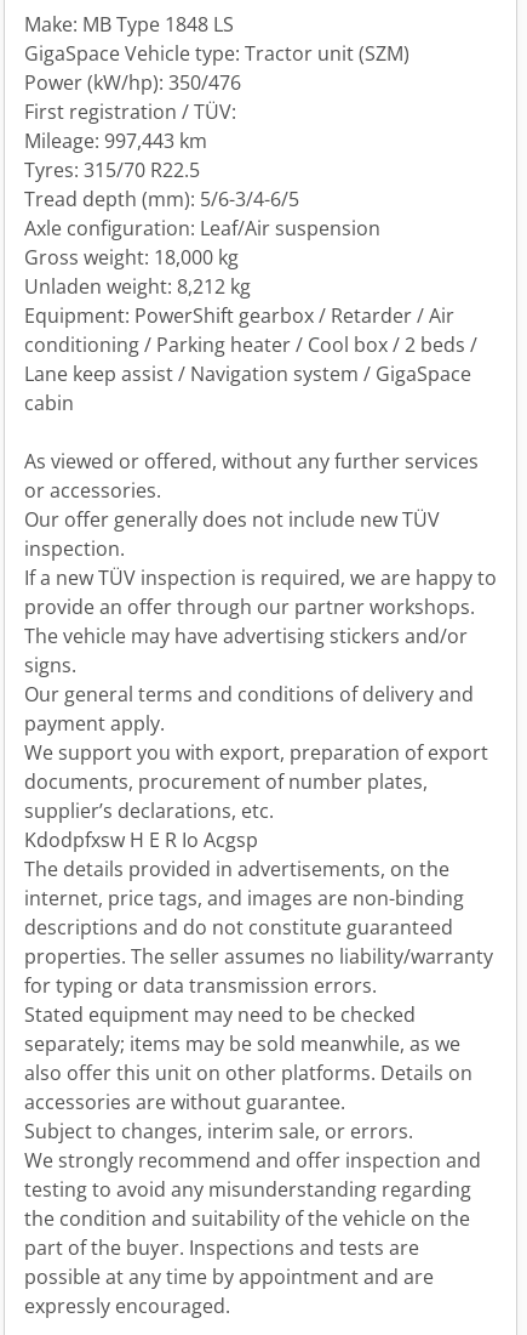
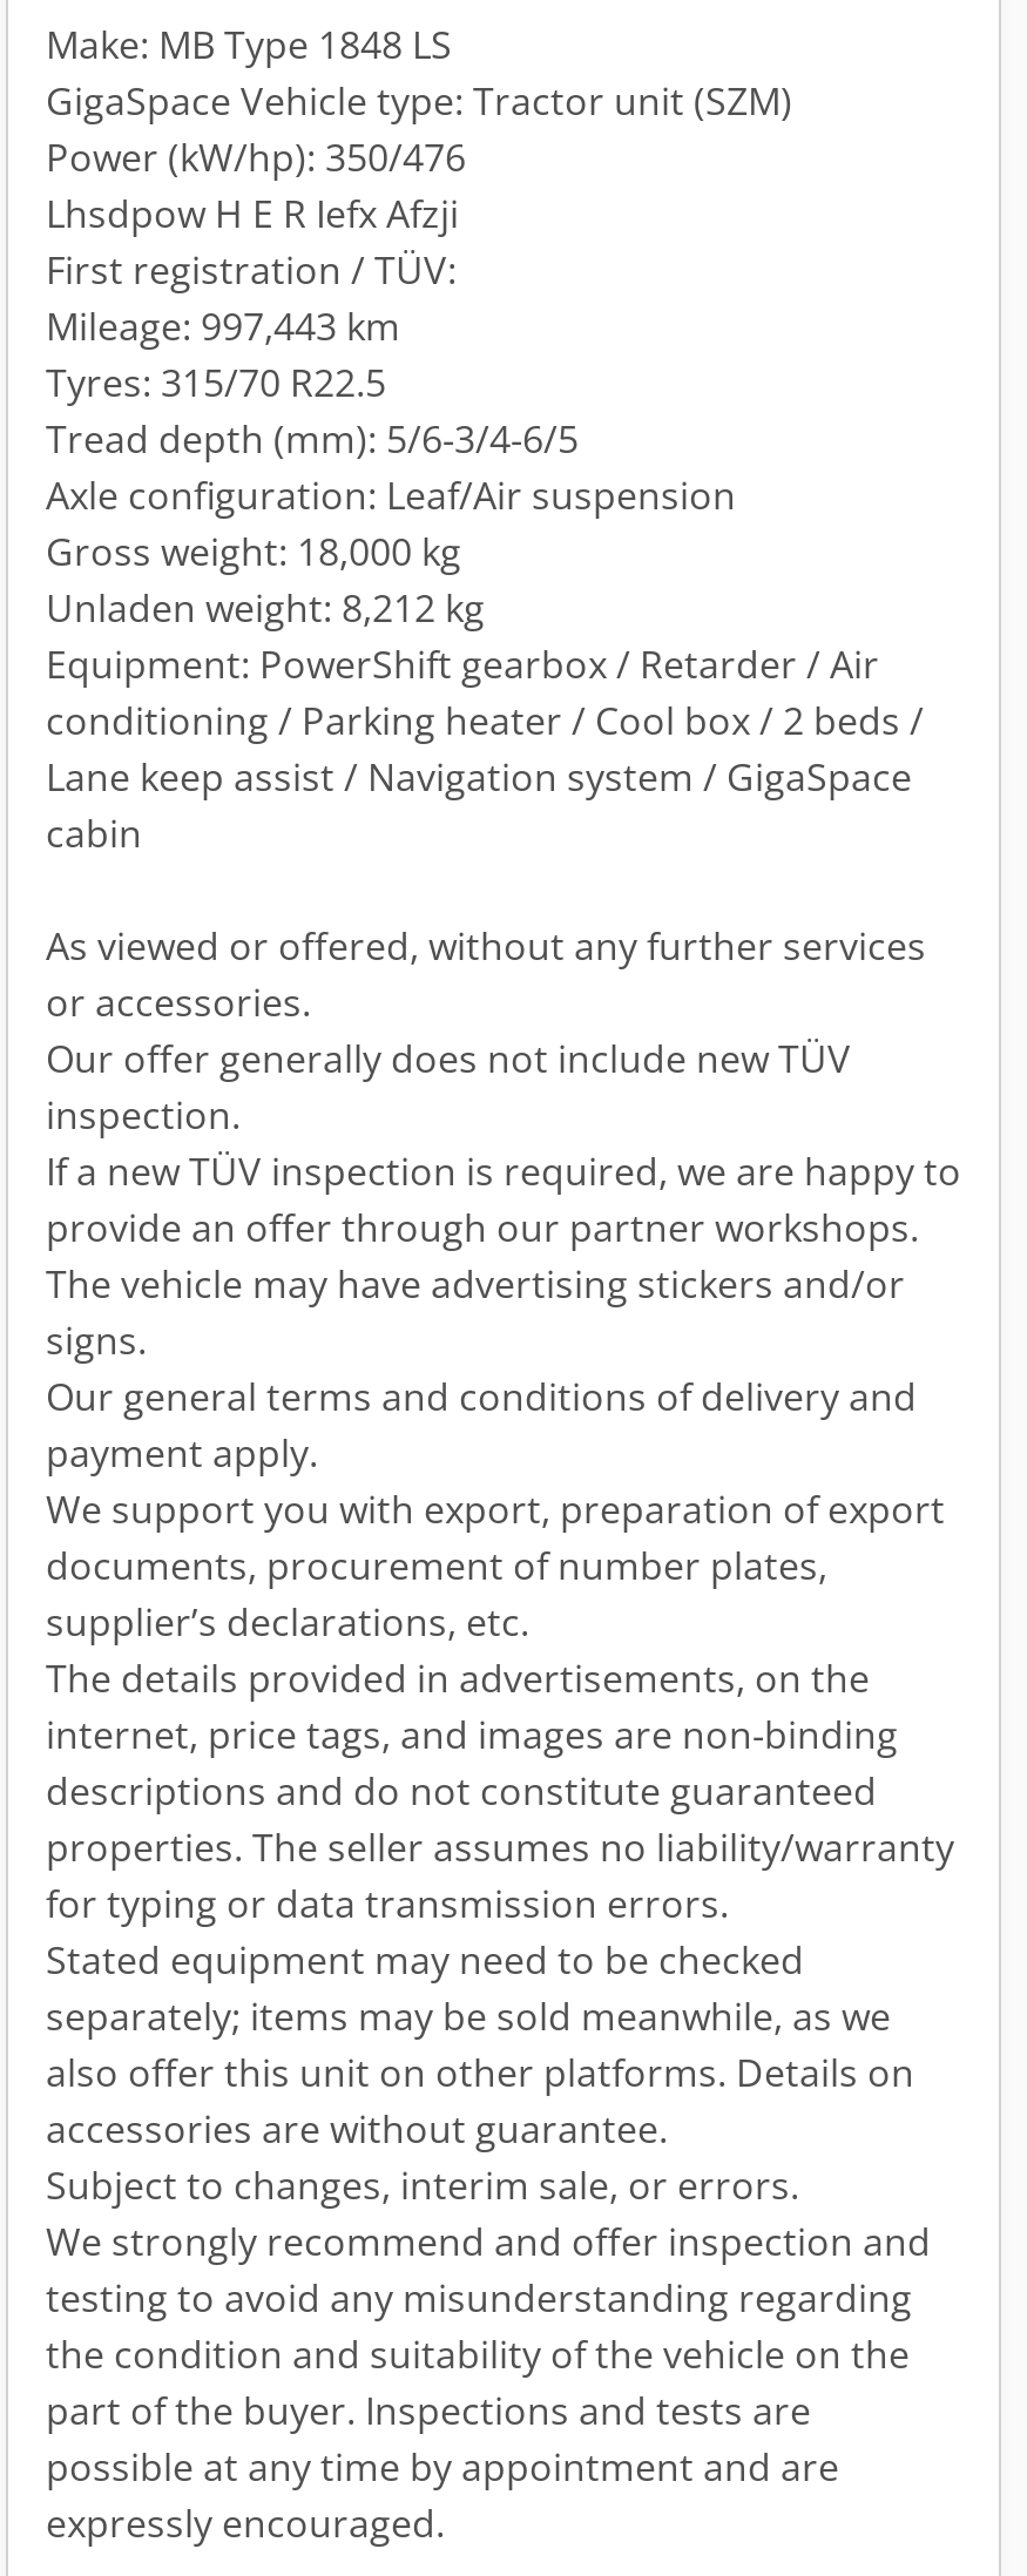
none -> [46,188,459,239] Lhsdpow H E R Iefx Afzji
moved [24,98,497,824] -> [46,244,961,1648]: First registration / TÜV: | Mileage: 997,443 km | Tyres: 315/70 R22.5 | ... | documents, procurement of number plates, | supplier’s declarations, etc.
[24,826,258,853] Kdodpfxsw H E R Io Acgsp -> none

